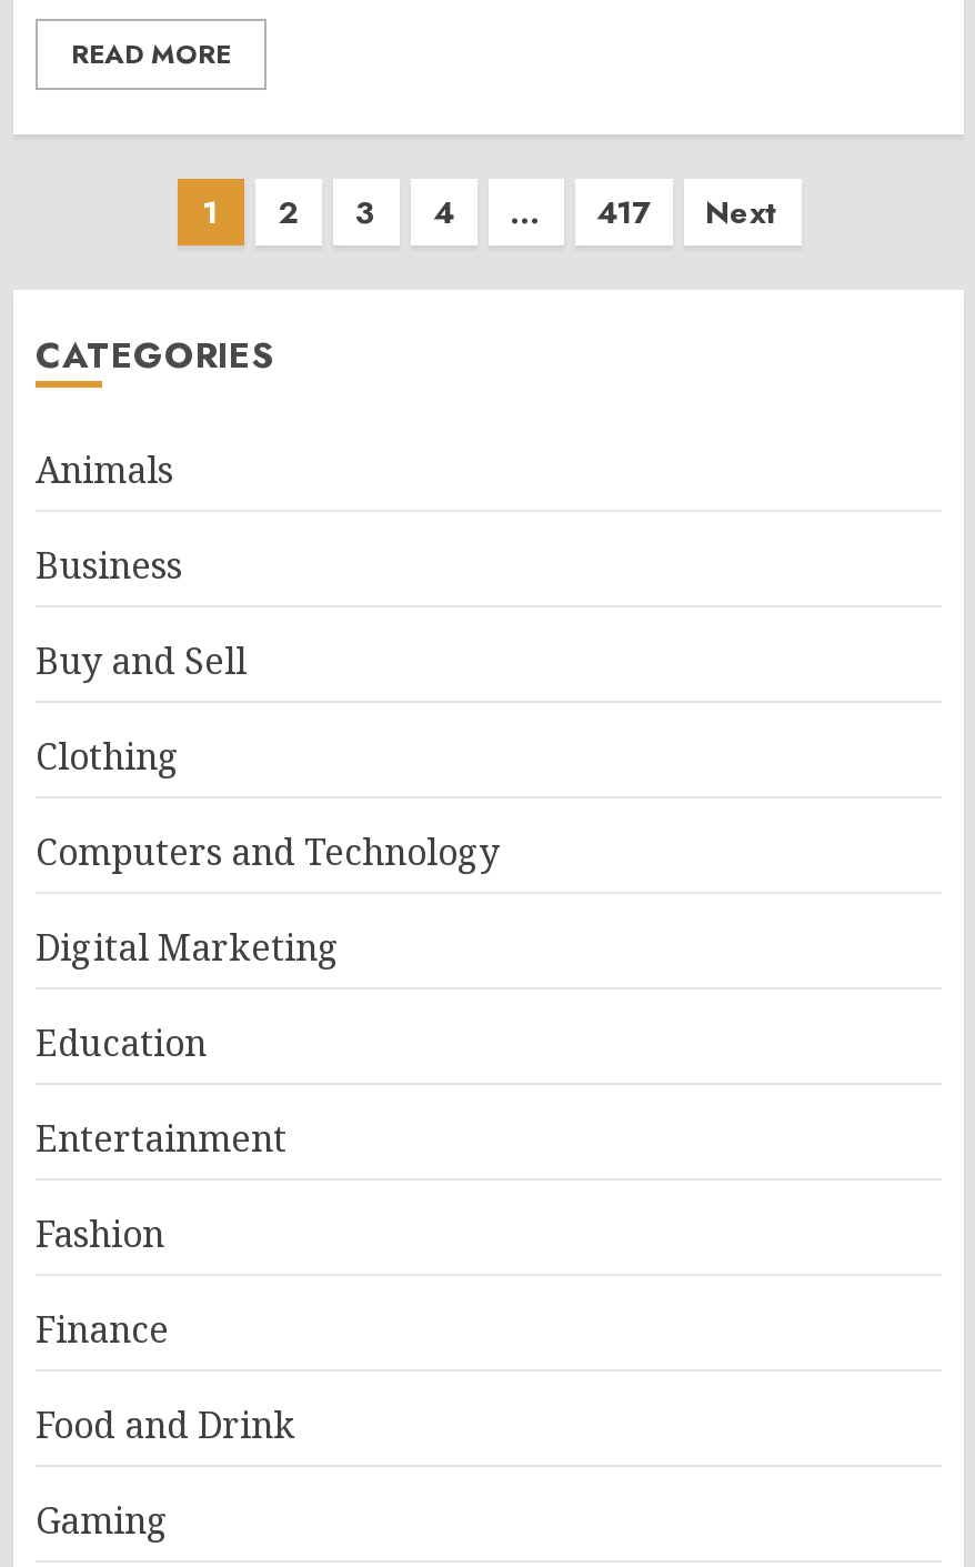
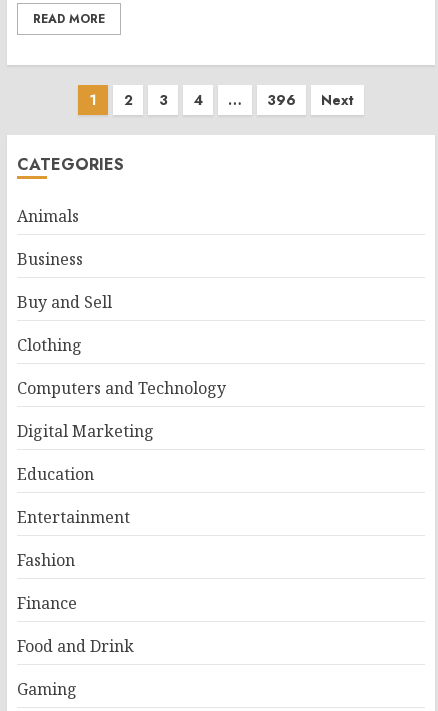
[596,190,650,234] 417 -> [267,90,296,110] 396

